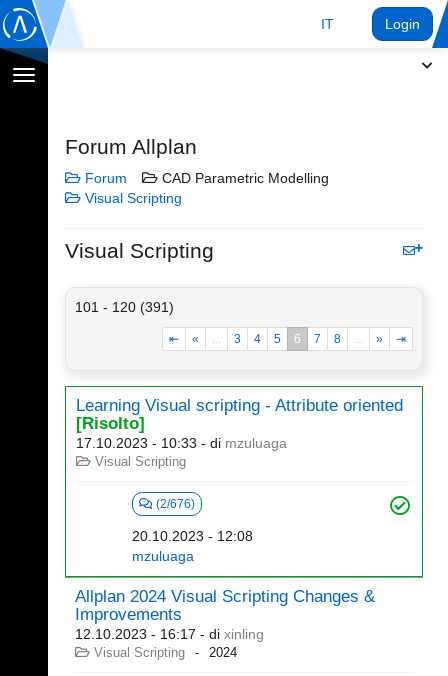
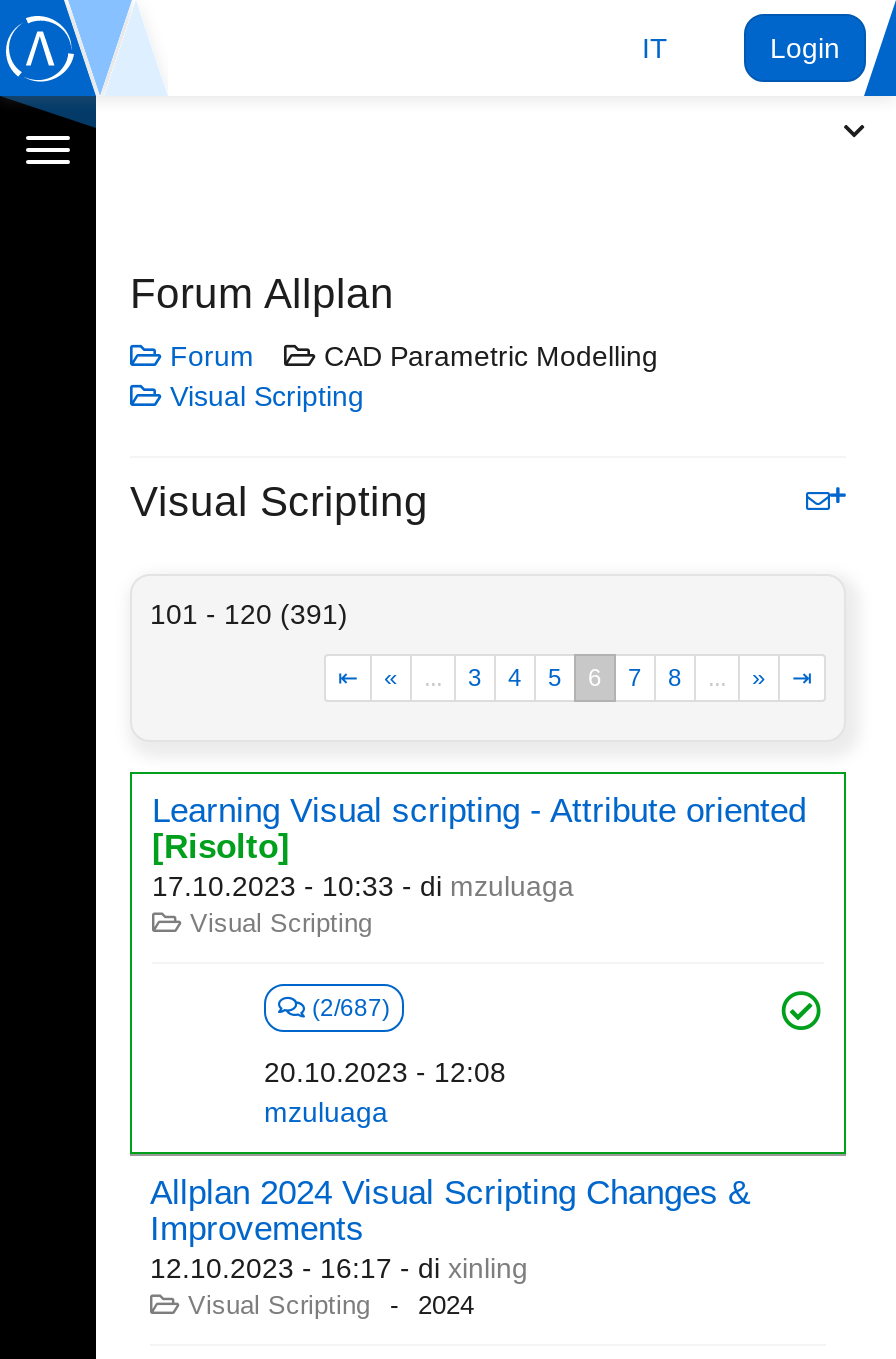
[153,497,195,511] (2/676) -> [306,994,390,1022] (2/687)

